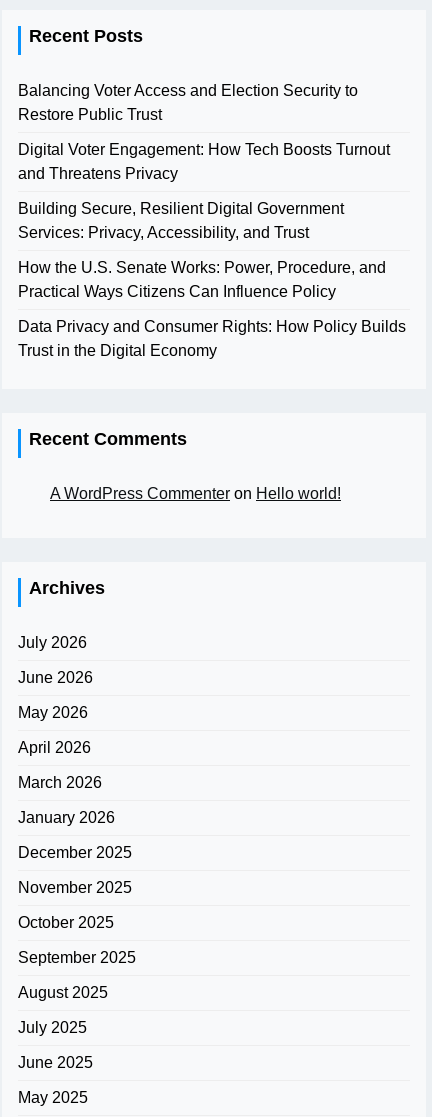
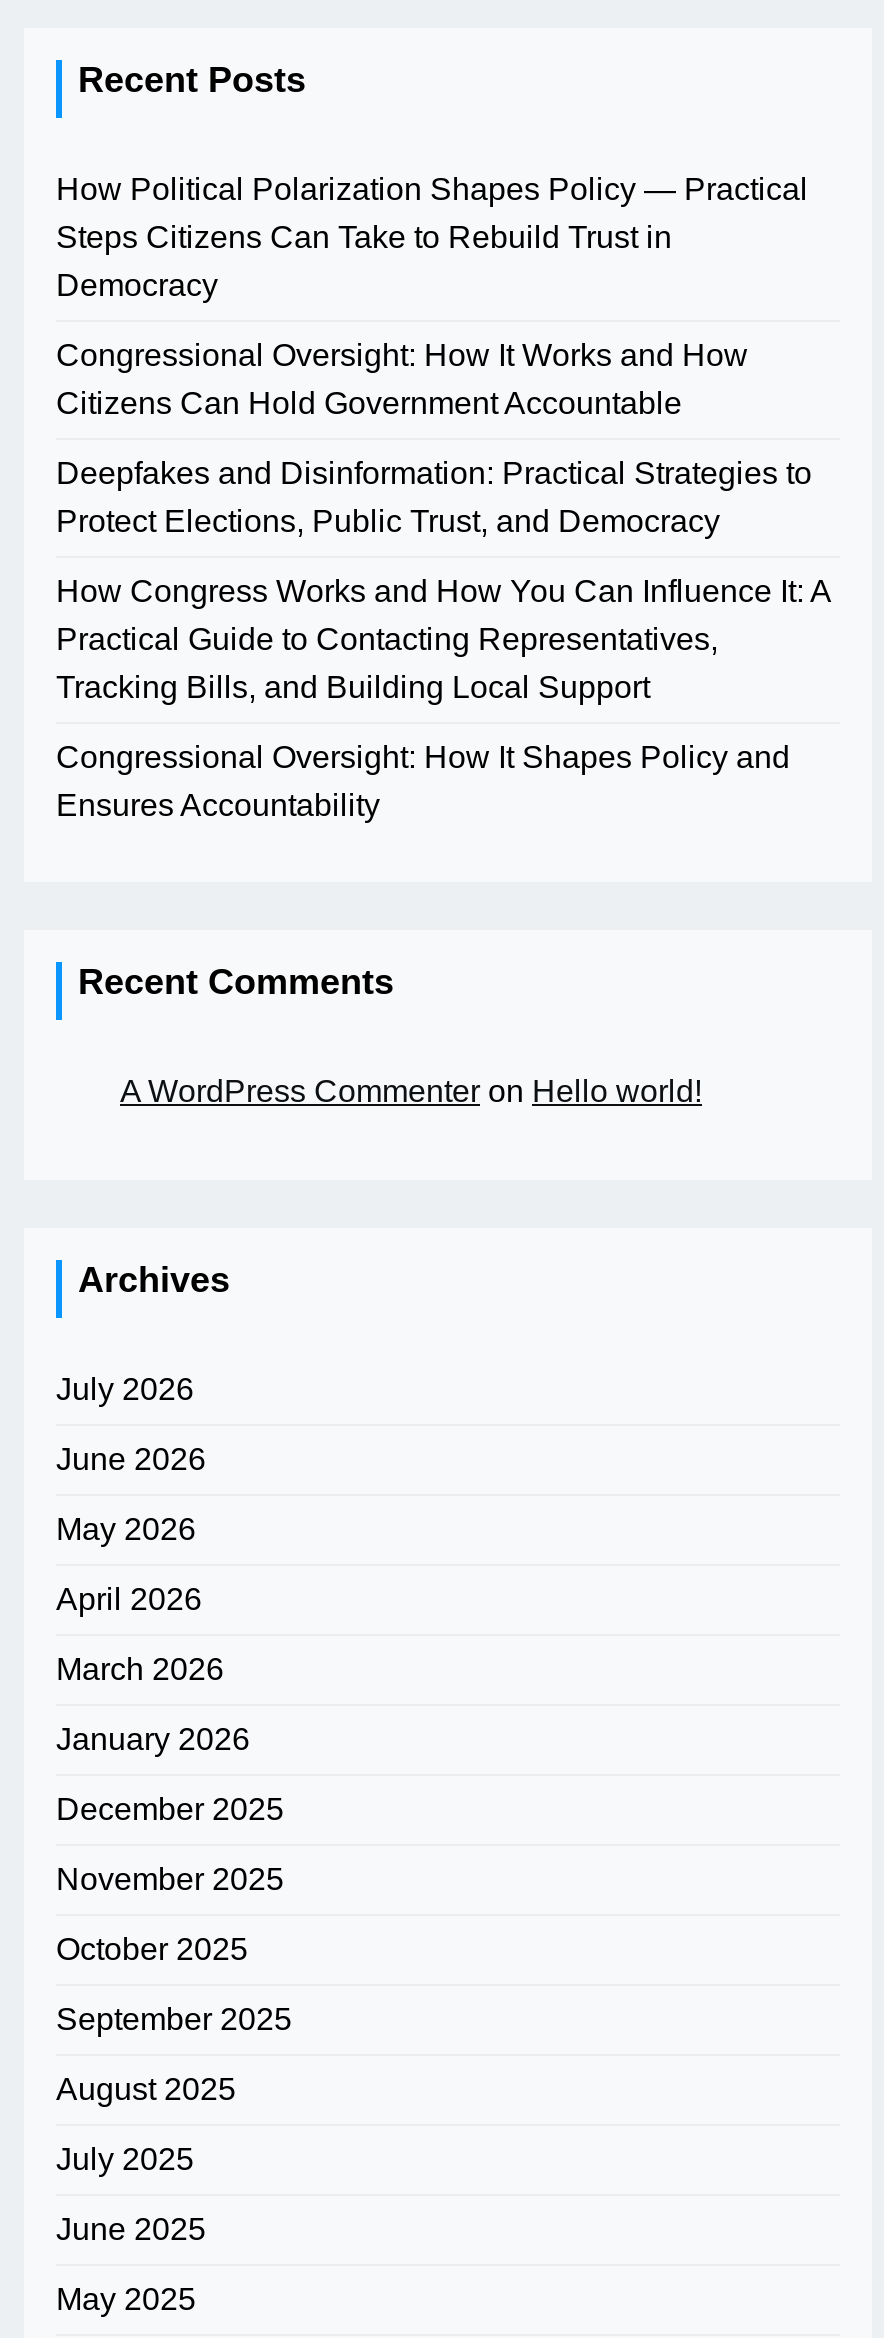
[18,82,358,123] Balancing Voter Access and Election Security to | Restore Public Trust -> [56,172,808,302] How Political Polarization Shapes Policy — Practical | Steps Citizens Can Take to Rebuild Trust in | Democracy
[18,141,390,182] Digital Voter Engagement: How Tech Boosts Turnout | and Threatens Privacy -> [56,338,748,420] Congressional Oversight: How It Works and How | Citizens Can Hold Government Accountable
[18,200,344,241] Building Secure, Resilient Digital Government | Services: Privacy, Accessibility, and Trust -> [56,456,812,538] Deepfakes and Disinformation: Practical Strategies to | Protect Elections, Public Trust, and Democracy
[18,259,386,300] How the U.S. Senate Works: Power, Procedure, and | Practical Ways Citizens Can Influence Policy -> [56,574,830,704] How Congress Works and How You Can Influence It: A | Practical Guide to Contacting Representatives, | Tracking Bills, and Building Local Support
[18,318,406,359] Data Privacy and Consumer Rights: How Policy Builds | Trust in the Digital Economy -> [56,740,790,822] Congressional Oversight: How It Shapes Policy and | Ensures Accountability

